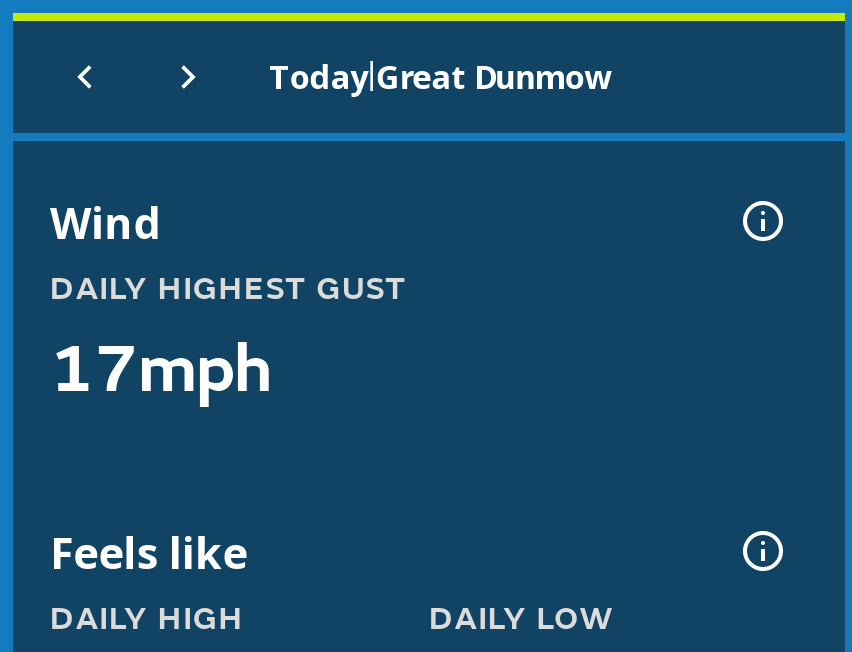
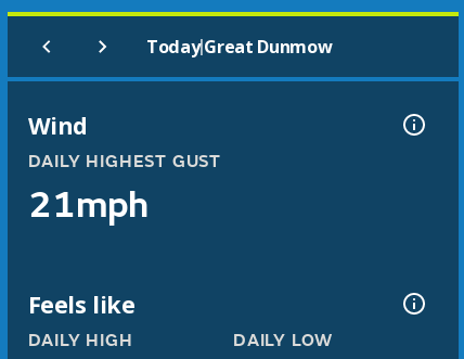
[50,327,272,411] 17mph -> [28,182,148,228] 21mph

